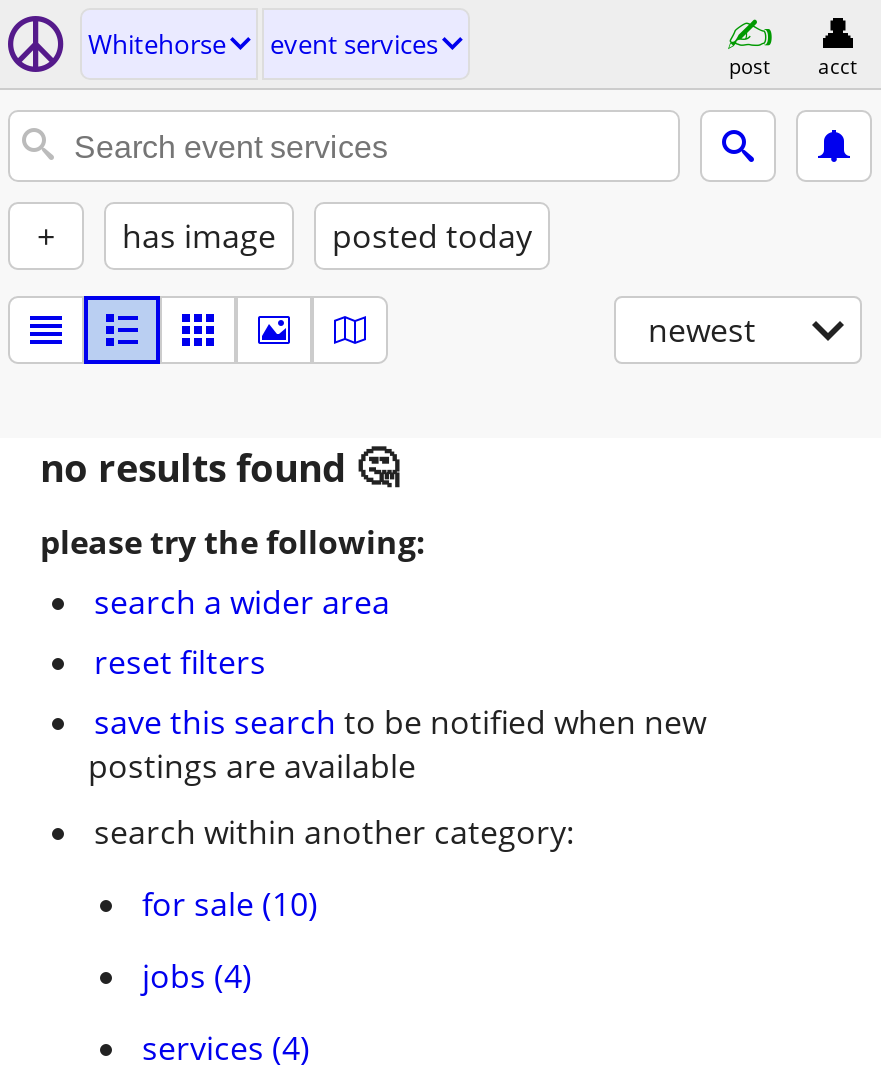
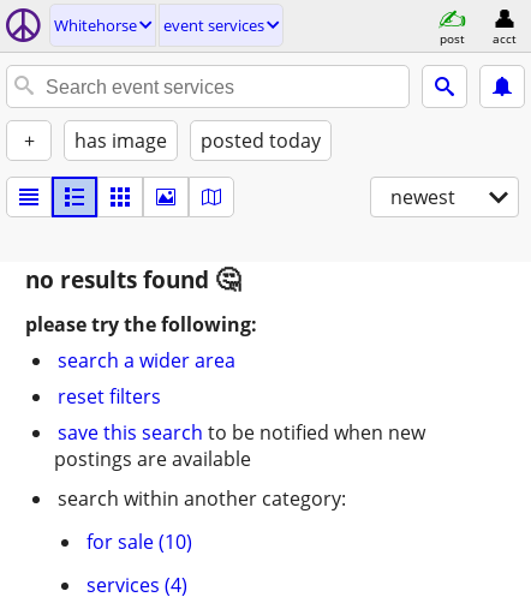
[142,954,252,998] jobs (4) -> none

